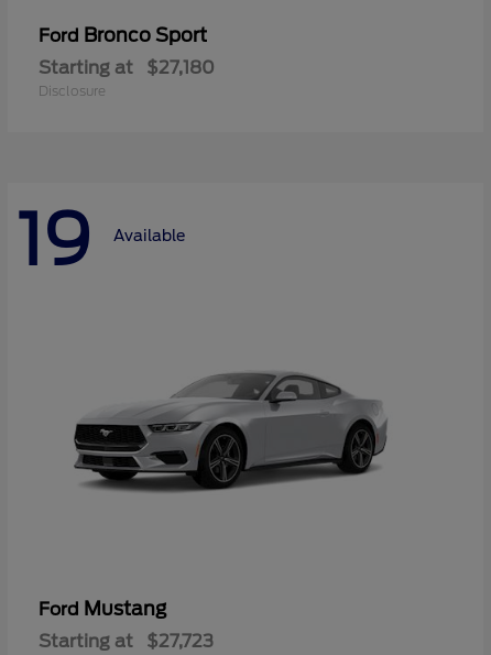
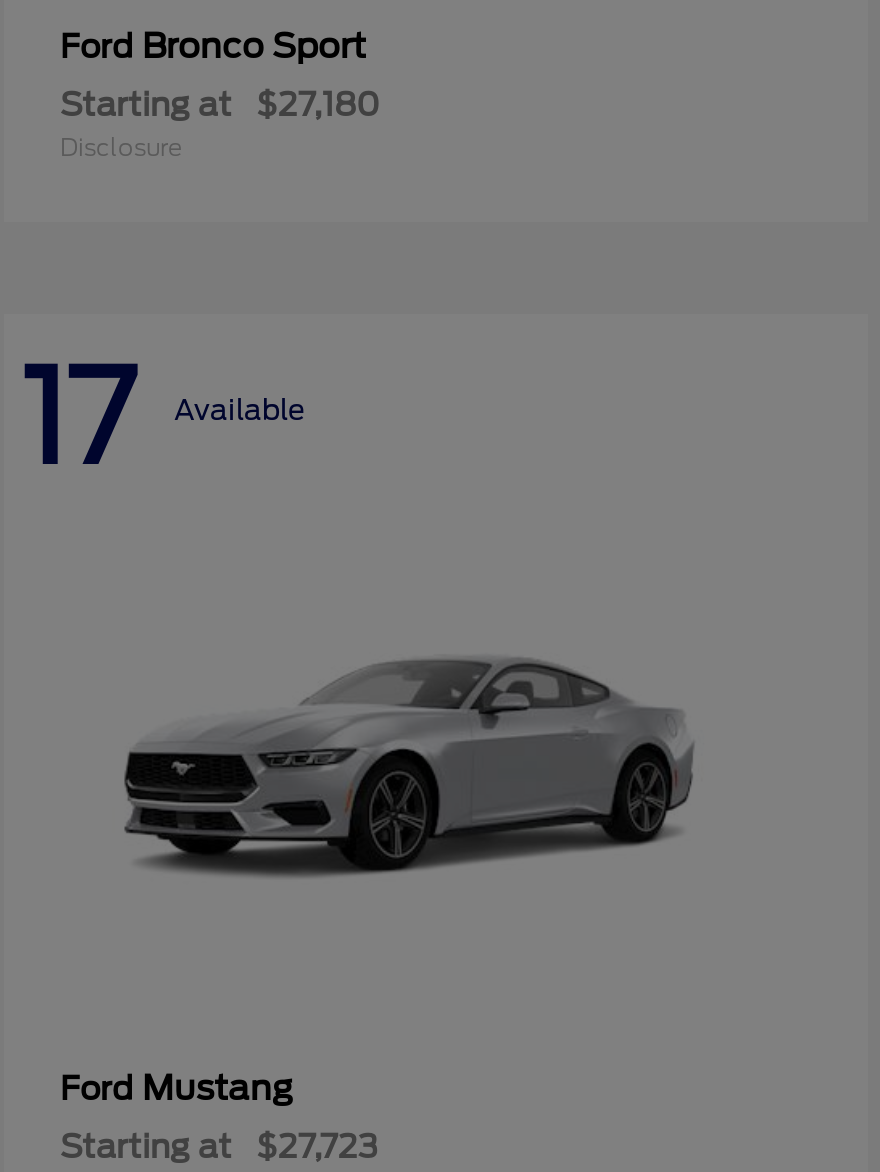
[17,199,185,282] 19 Available -> [20,343,304,495] 17 Available

